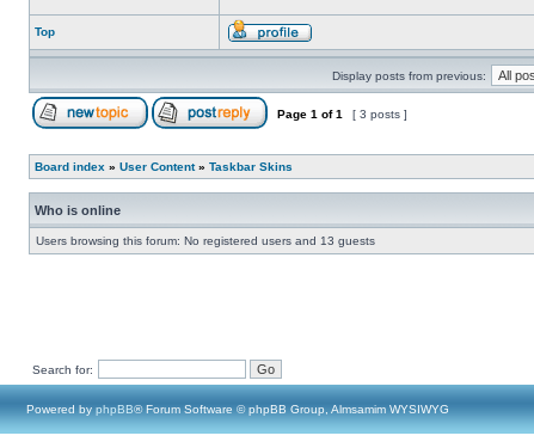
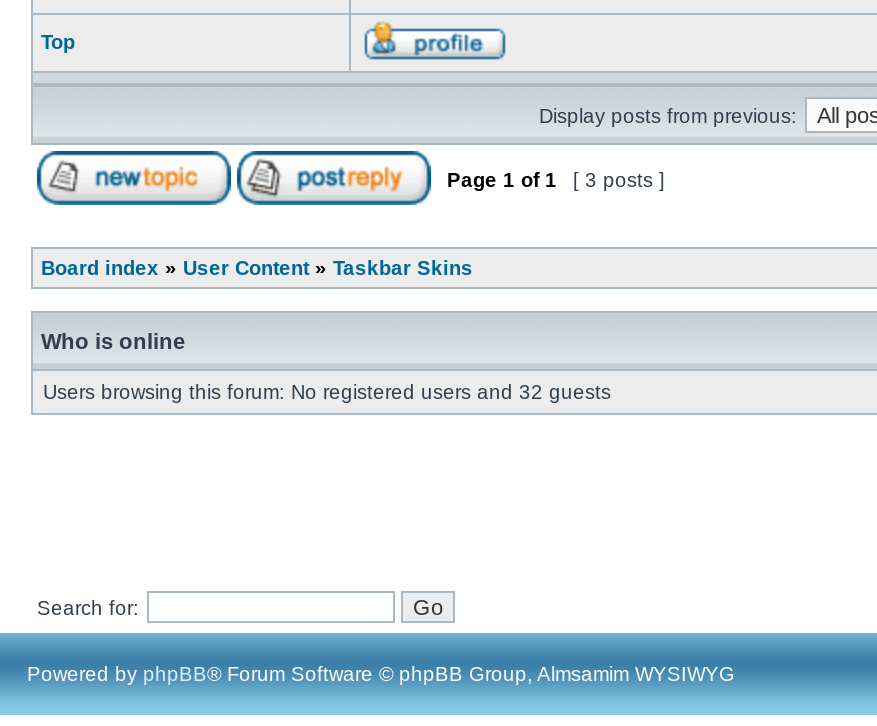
[36,234,375,247] Users browsing this forum: No registered users and 13 guests -> [43,381,611,403] Users browsing this forum: No registered users and 32 guests

